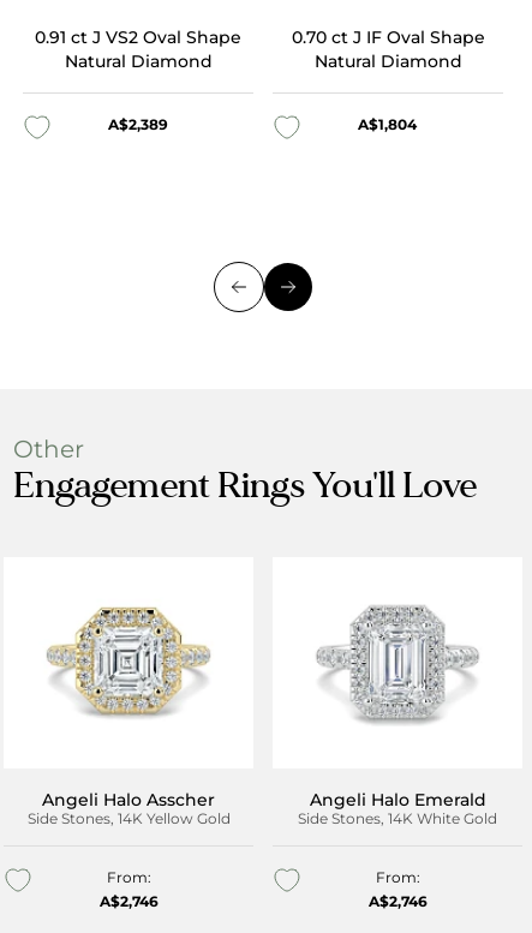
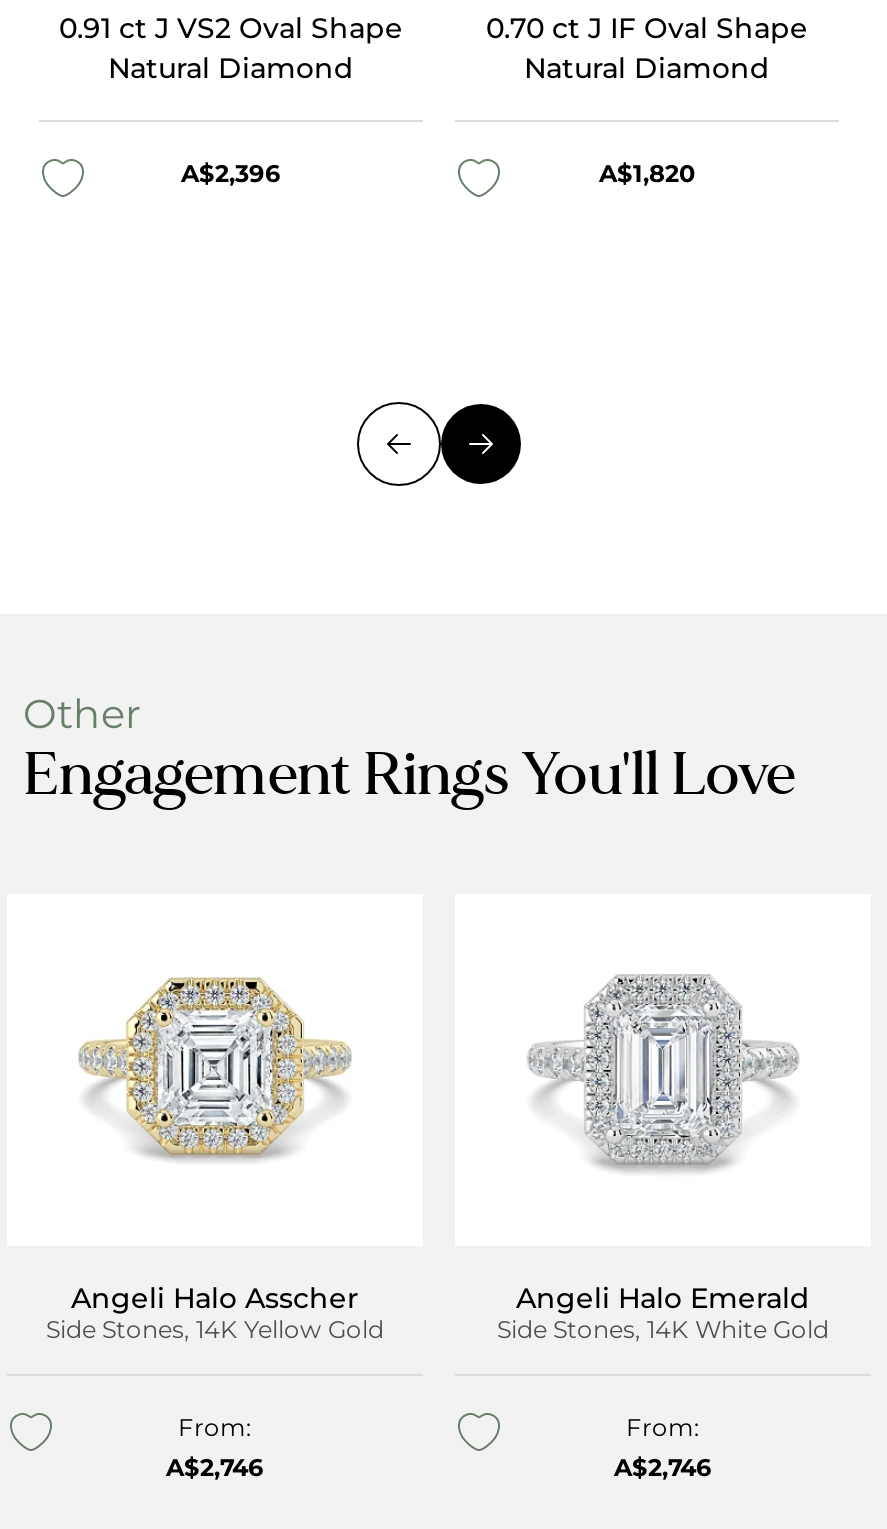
[108,116,168,134] A$2,389 -> [181,158,281,188] A$2,396
[358,116,417,134] A$1,804 -> [599,158,695,188] A$1,820

